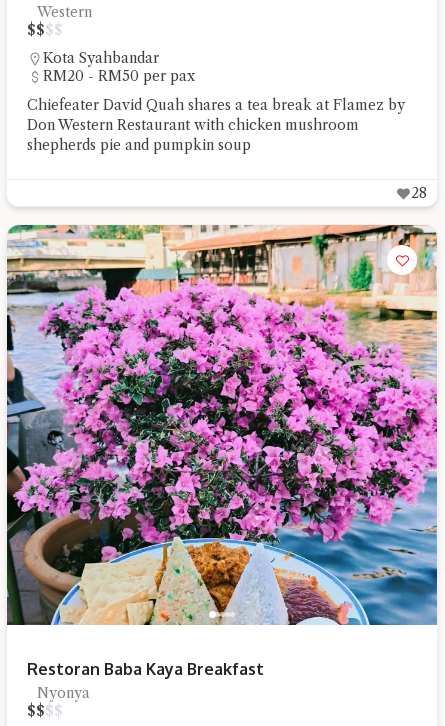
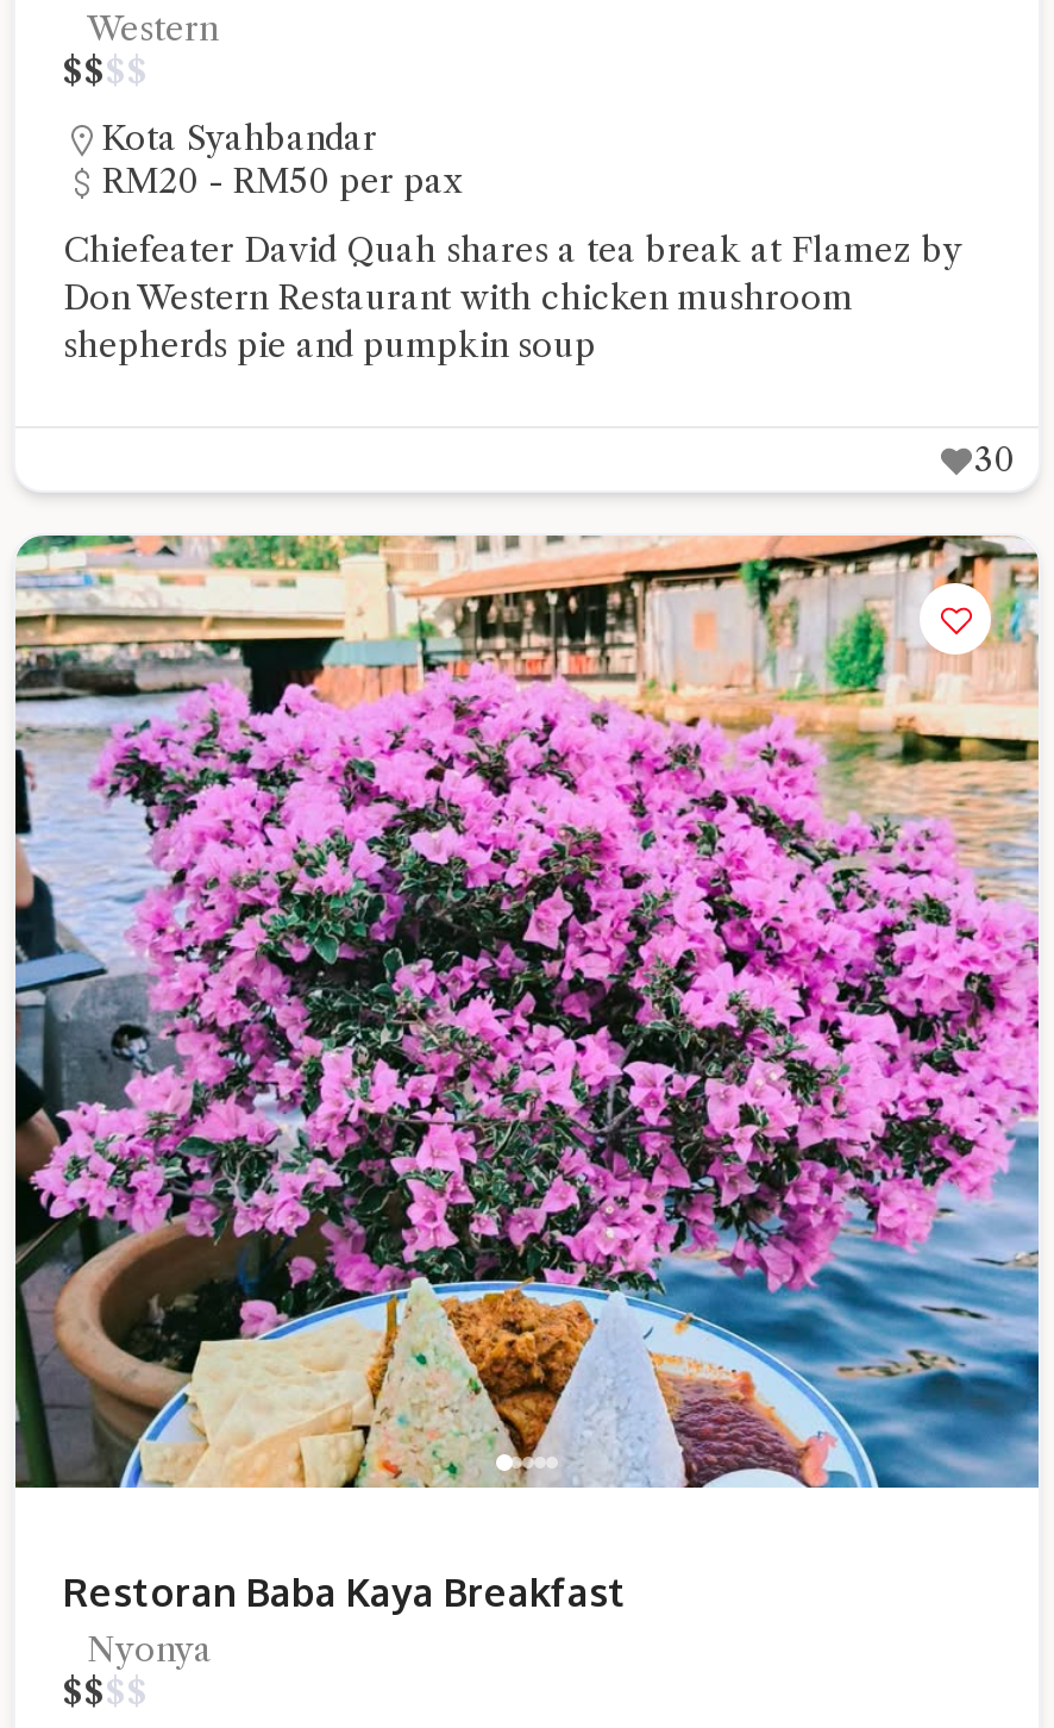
[411,184,427,202] 28 -> [974,438,1015,481] 30

